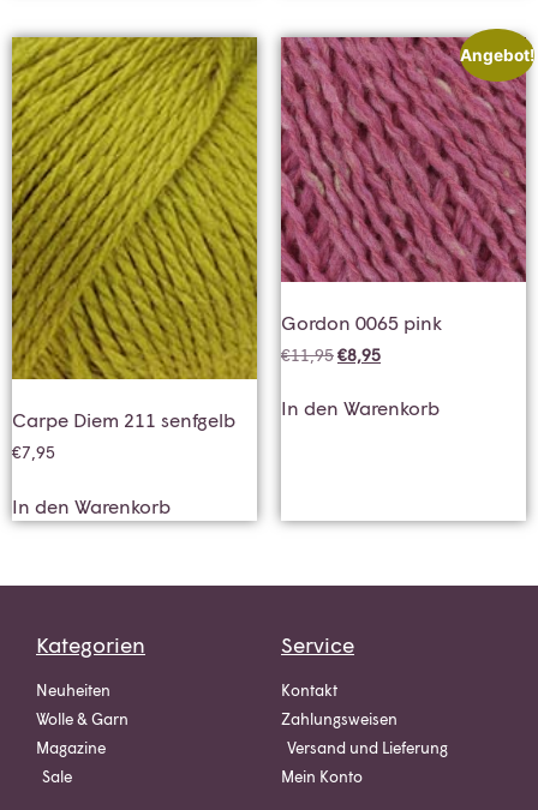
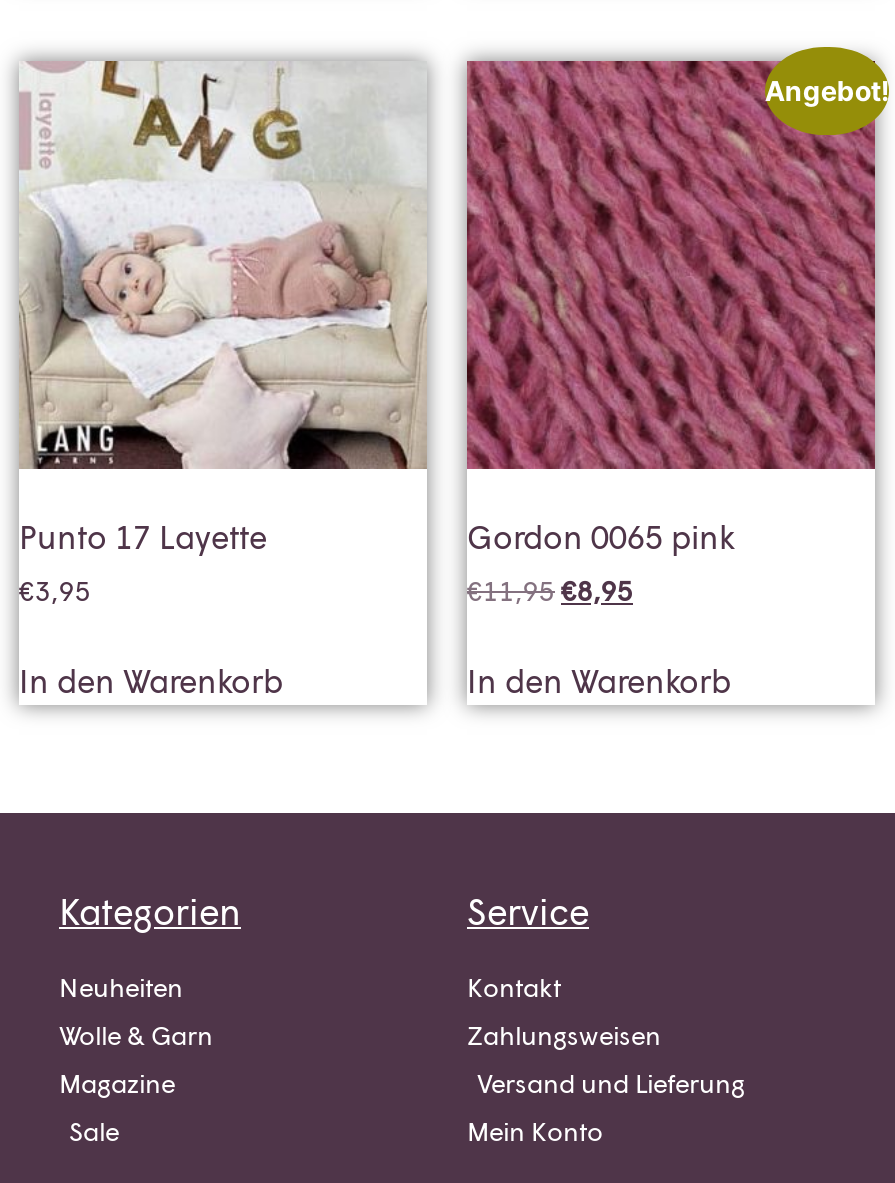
[11,36,258,431] [image] | Carpe Diem 211 senfgelb -> [19,61,427,559] [image] | Punto 17 Layette
[12,441,55,462] €7,95 -> [19,572,91,606] €3,95

